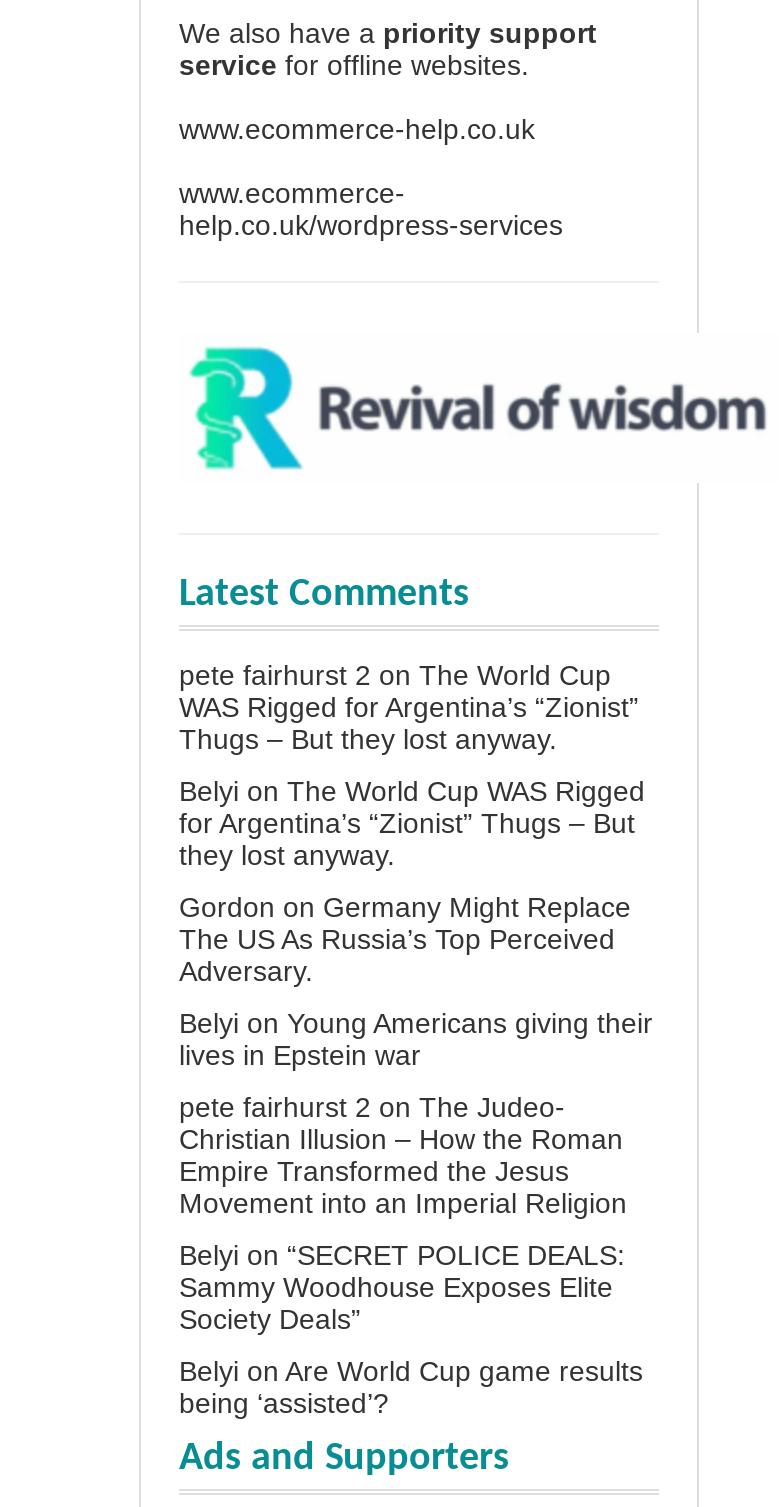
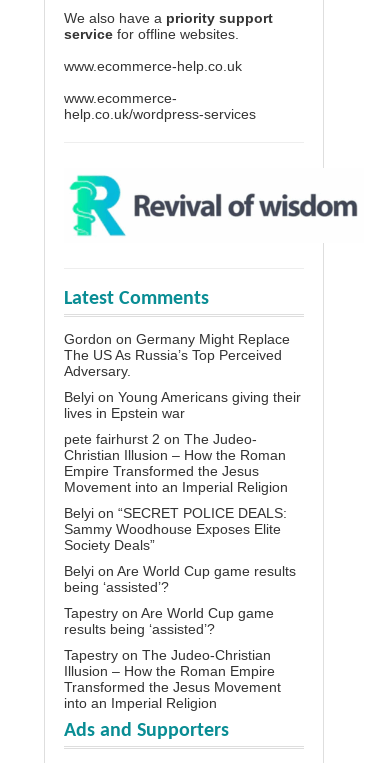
[179,659,645,871] pete fairhurst 2 on The World Cup | WAS Rigged for Argentina’s “Zionist” | Thugs – But they lost anyway. | Belyi on The World Cup WAS Rigged | for Argentina’s “Zionist” Thugs – But | they lost anyway. -> none
moved [179,891,653,1419] -> [64,331,301,595]: Gordon on Germany Might Replace | The US As Russia’s Top Perceived | Adversary. | ... | Belyi on Are World Cup game results | being ‘assisted’?
none -> [64,605,281,711] Tapestry on Are World Cup game | results being ‘assisted’? | Tapestry on The Judeo-Christian | Illusion – How the Roman Empire | Transformed the Jesus Movement | into an Imperial Religion

